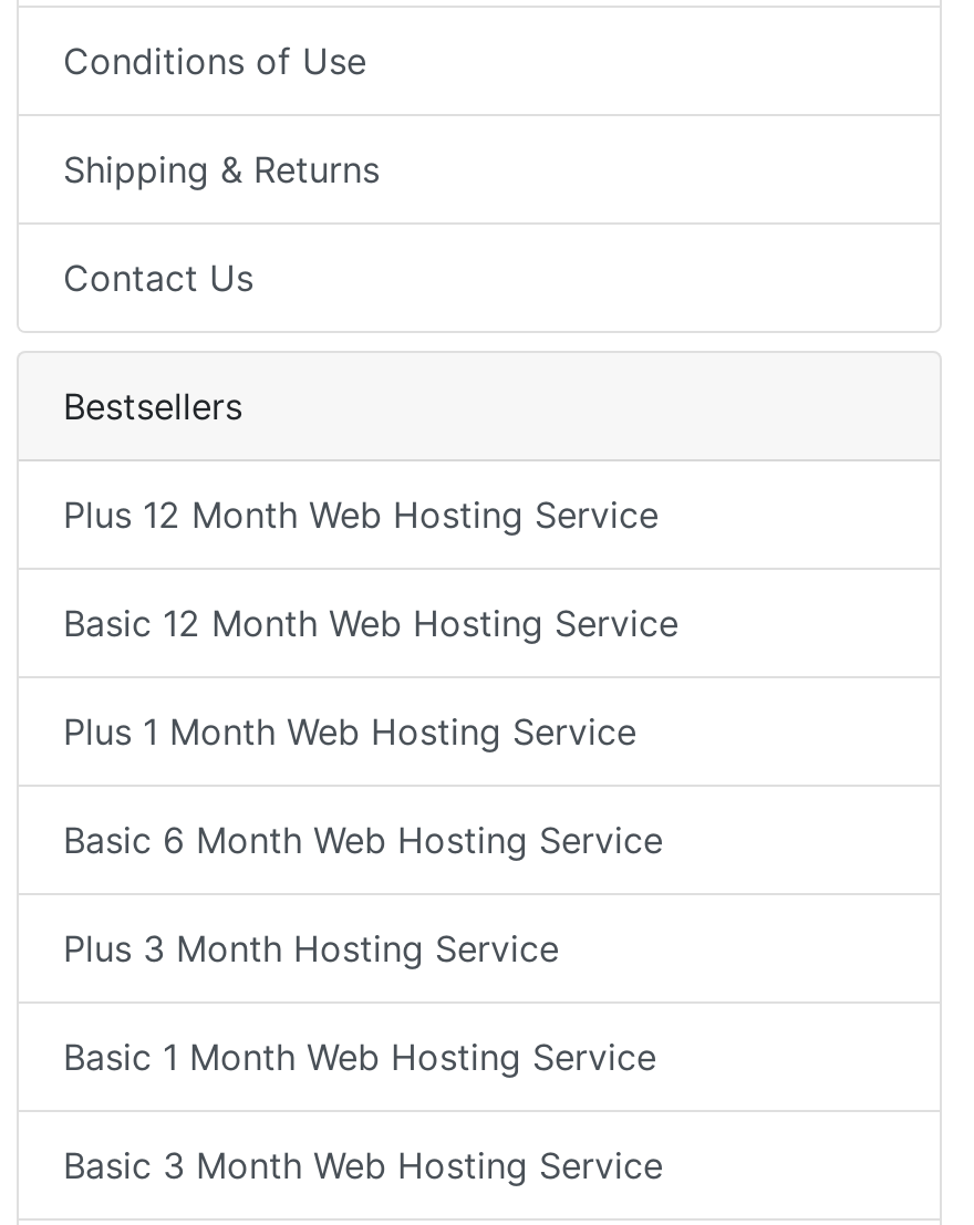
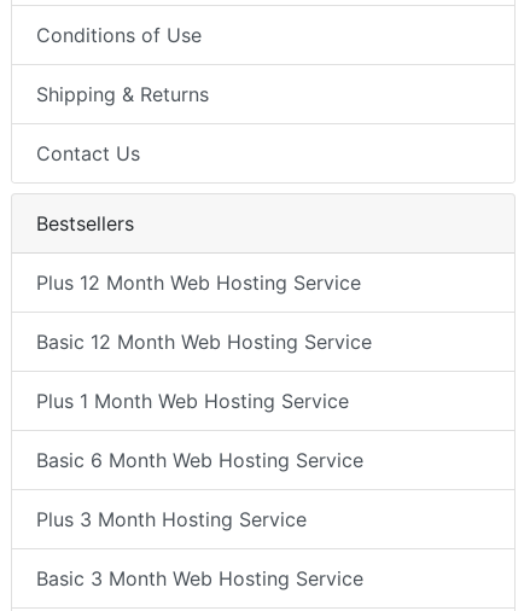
[63,1034,656,1078] Basic 1 Month Web Hosting Service -> none

